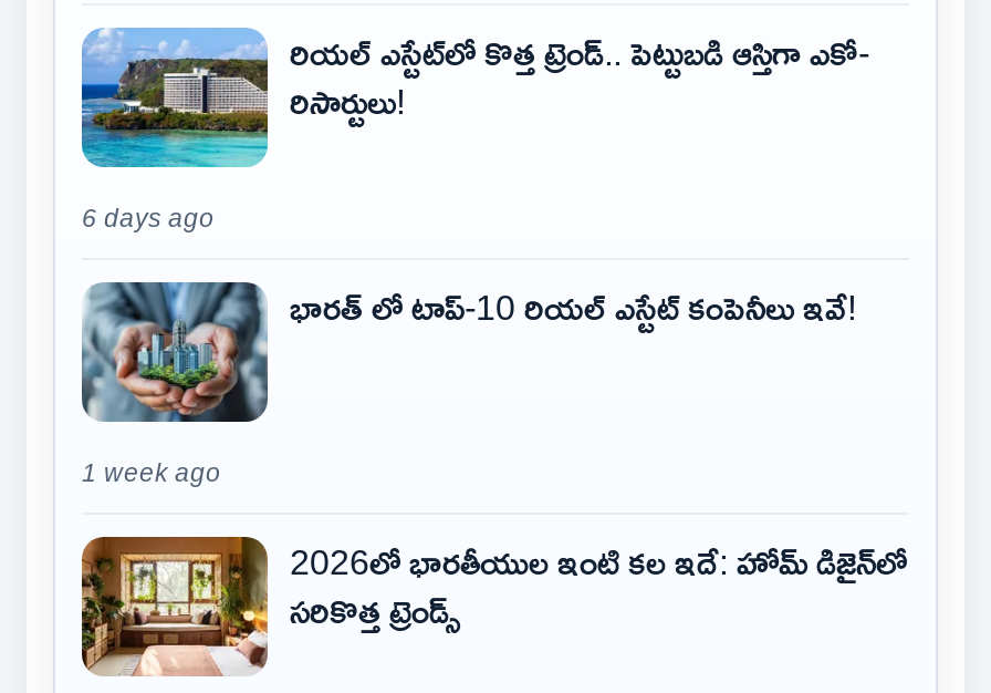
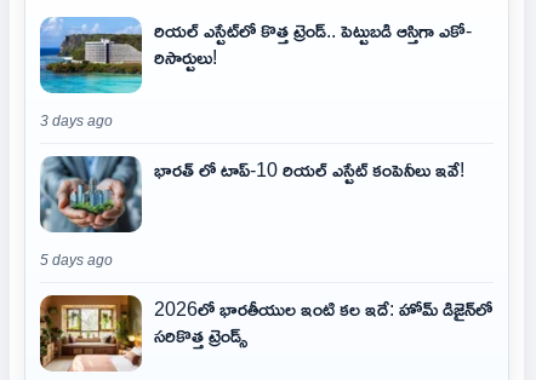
[82,205,215,231] 6 days ago -> [40,114,113,129] 3 days ago
[82,459,221,486] 1 week ago -> [40,253,113,268] 5 days ago

